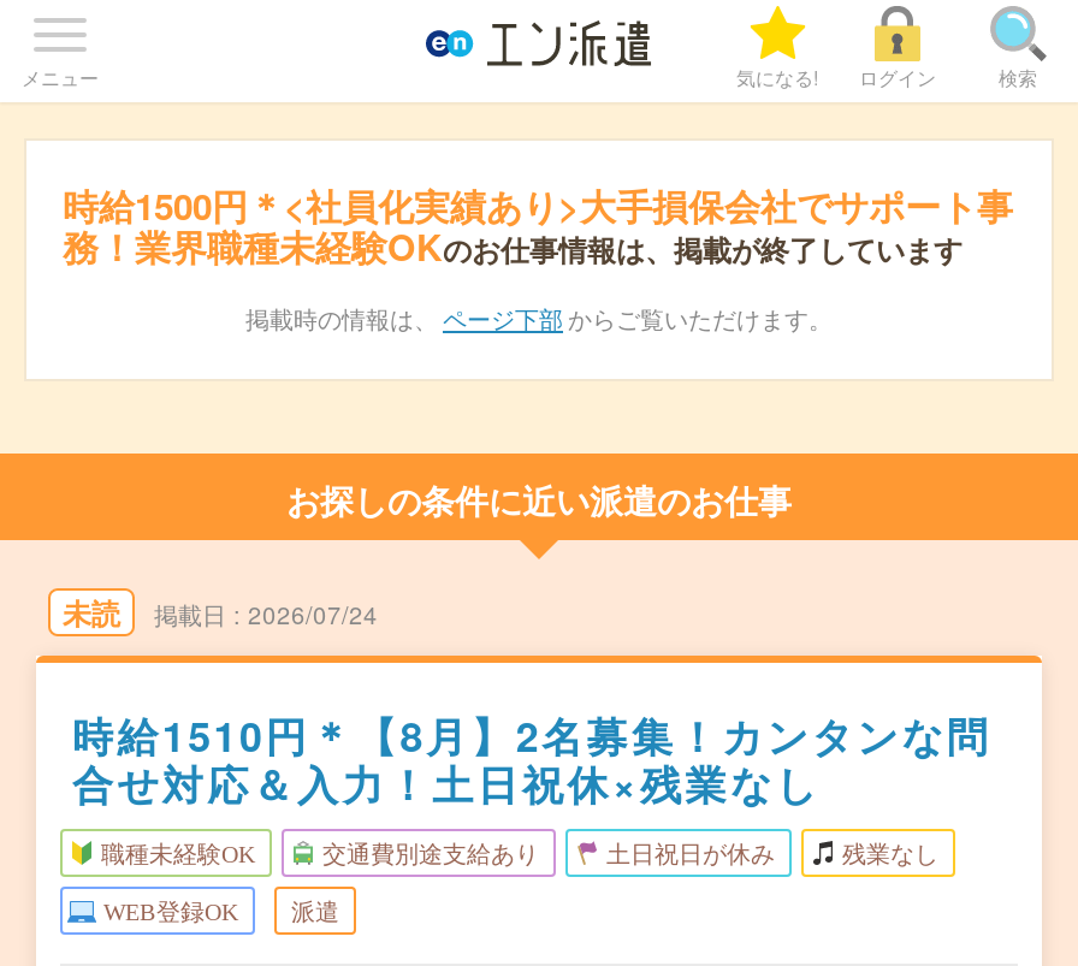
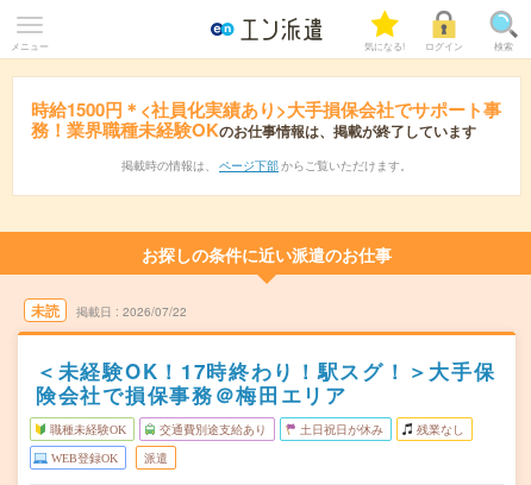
[248,598,378,632] 2026/07/24 -> [123,303,187,320] 2026/07/22
[72,706,992,812] 時給1510円＊【8月】2名募集！カンタンな問 | 合せ対応＆入力！土日祝休×残業なし -> [36,357,496,409] ＜未経験OK！17時終わり！駅スグ！＞大手保 | 険会社で損保事務＠梅田エリア

